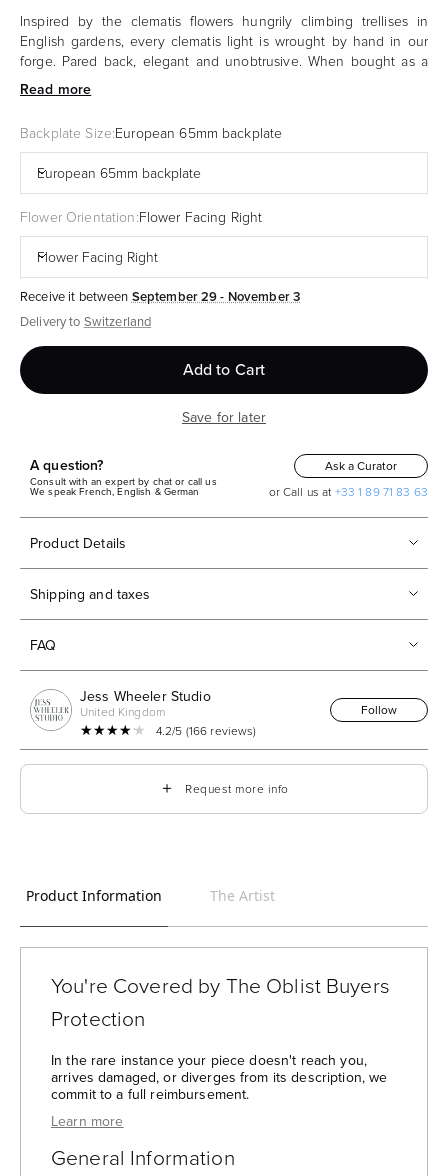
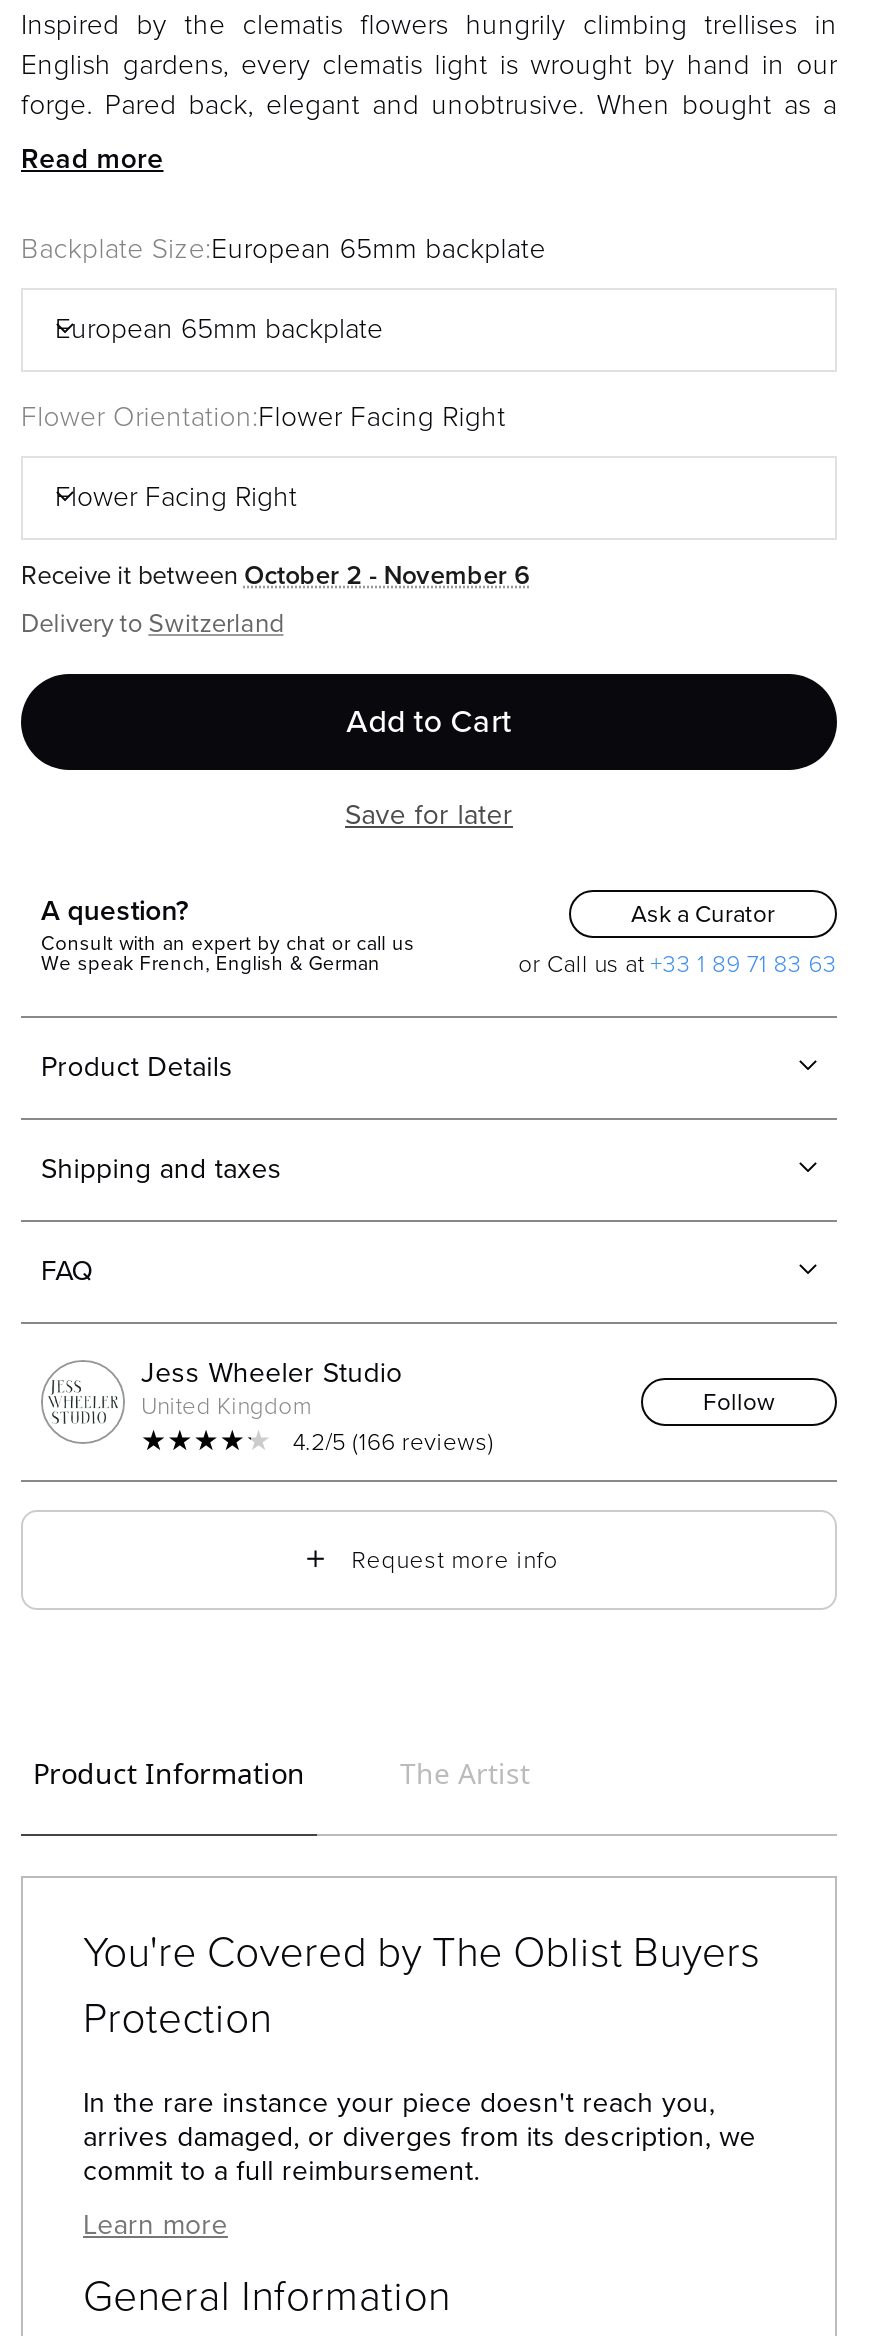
[20,287,300,306] Receive it between September 29 - November 3 -> [21,555,531,593] Receive it between October 2 - November 6

